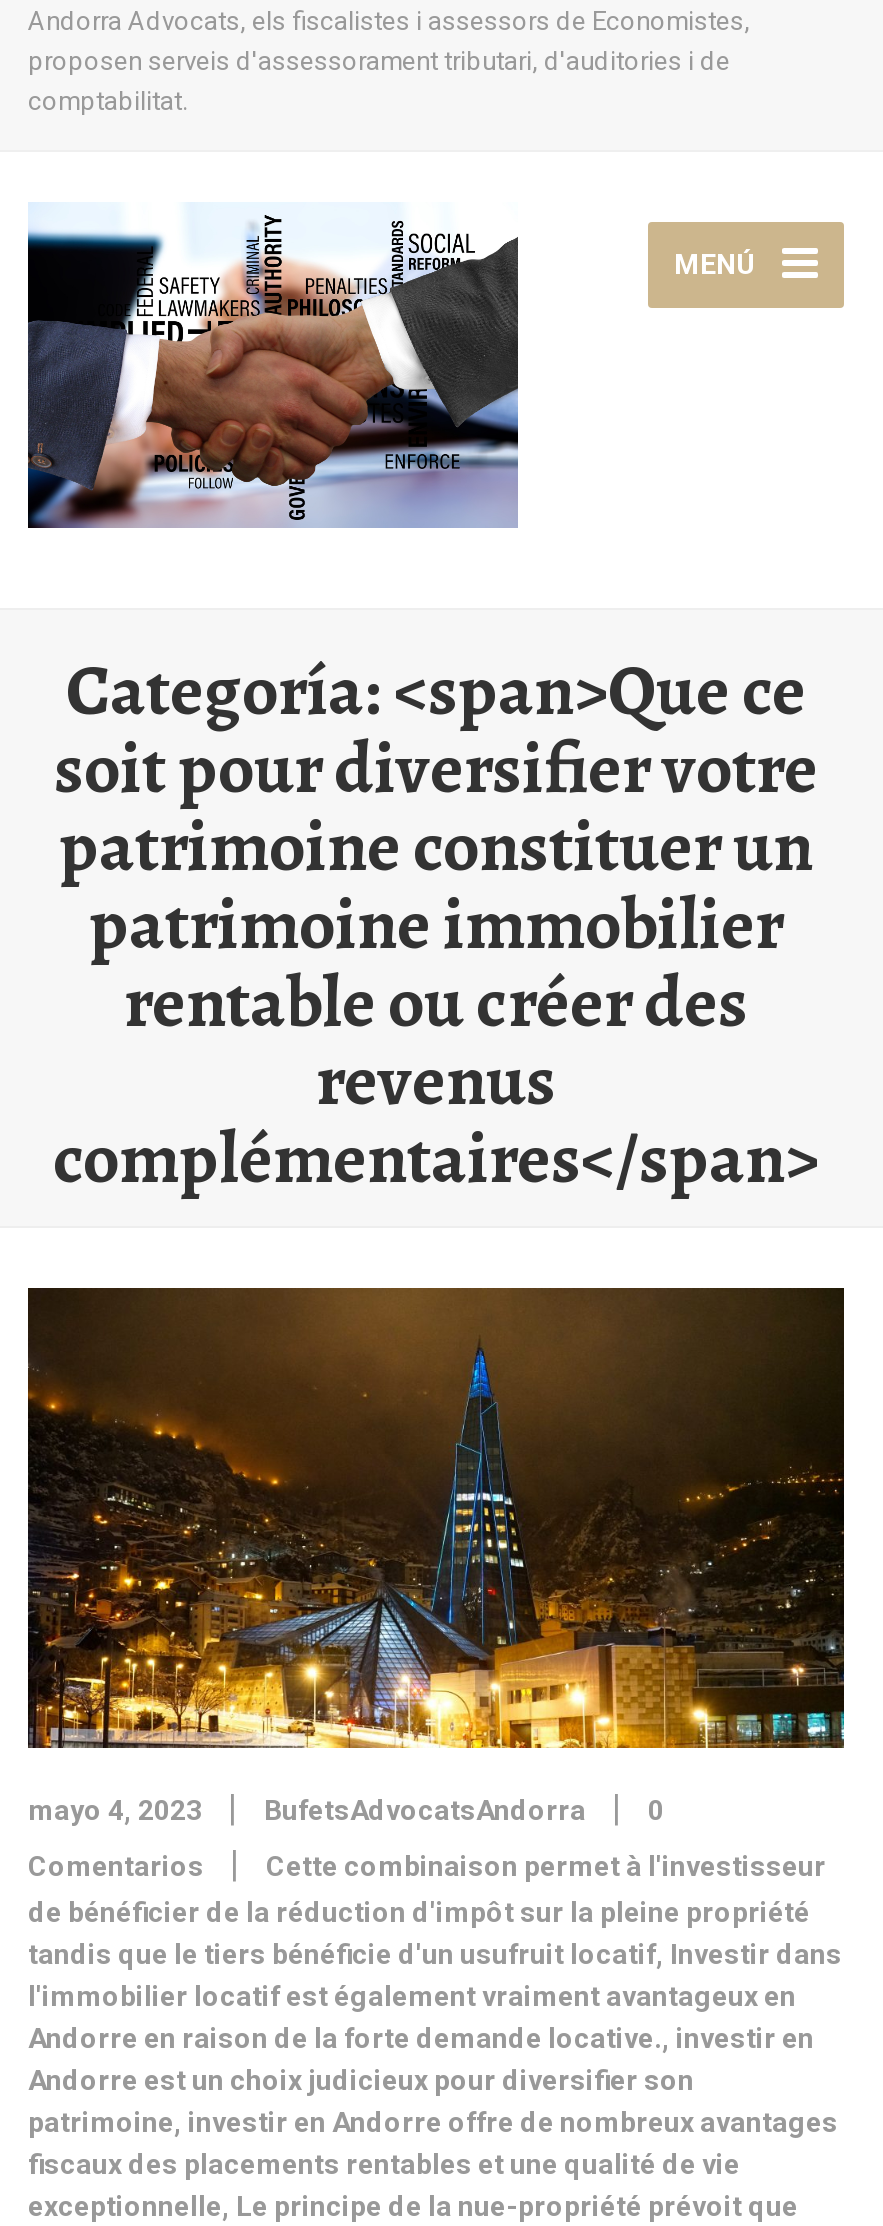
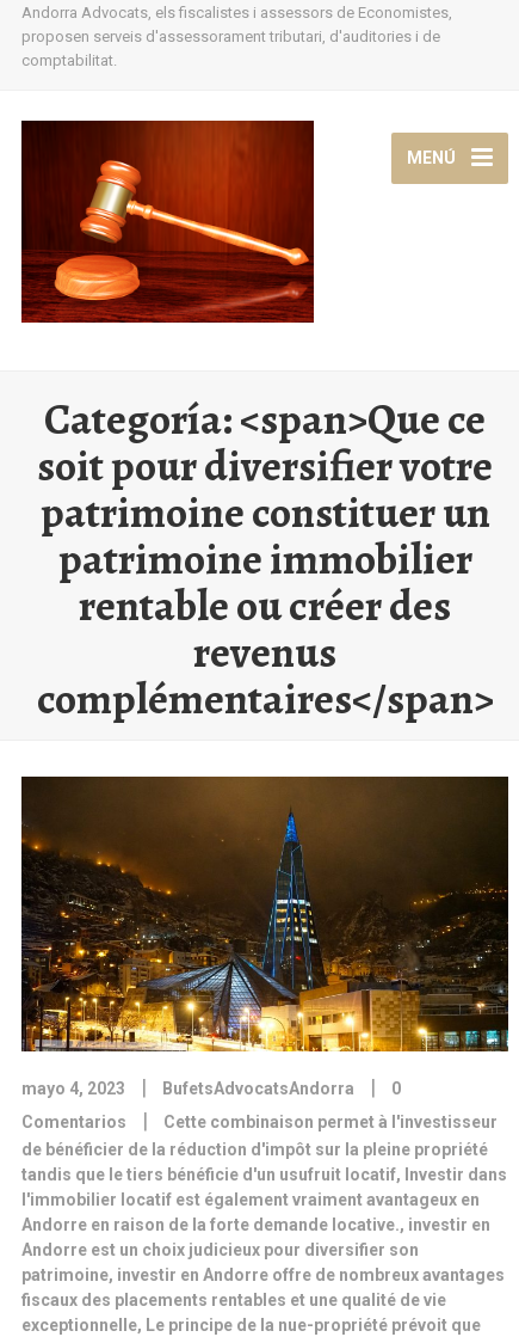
[26,202,520,530] [image] -> [20,119,315,324] [image]

